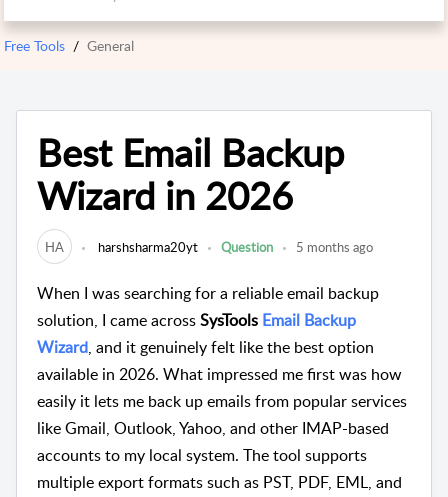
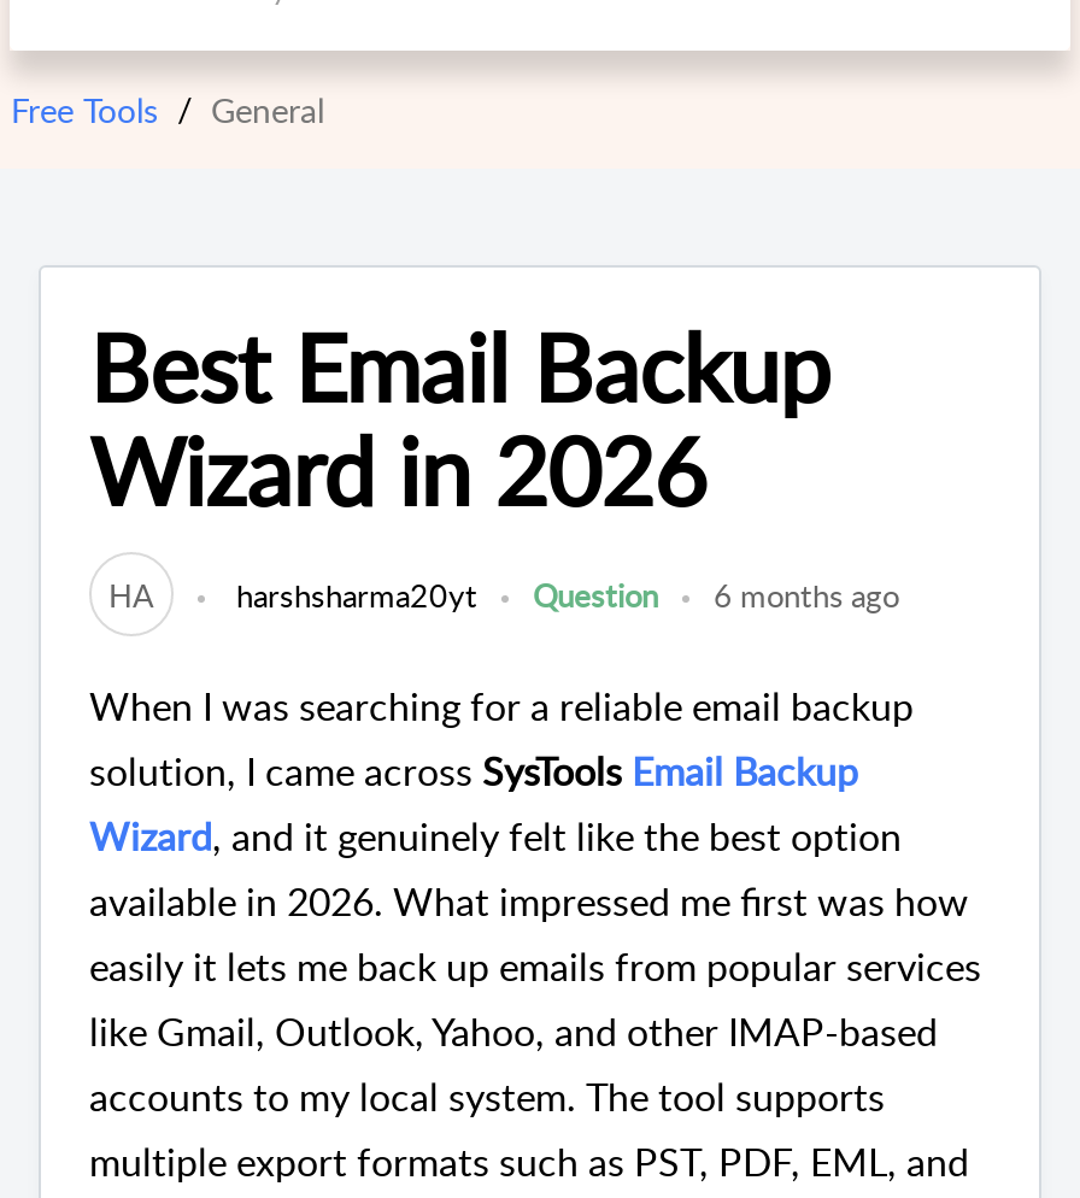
[45,238,373,256] HA harshsharma20yt Question 5 months ago -> [108,573,899,616] HA harshsharma20yt Question 6 months ago

